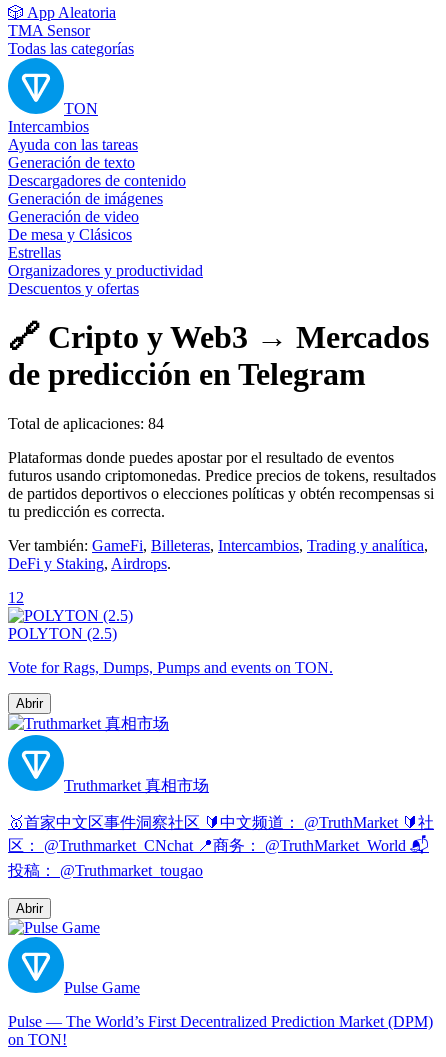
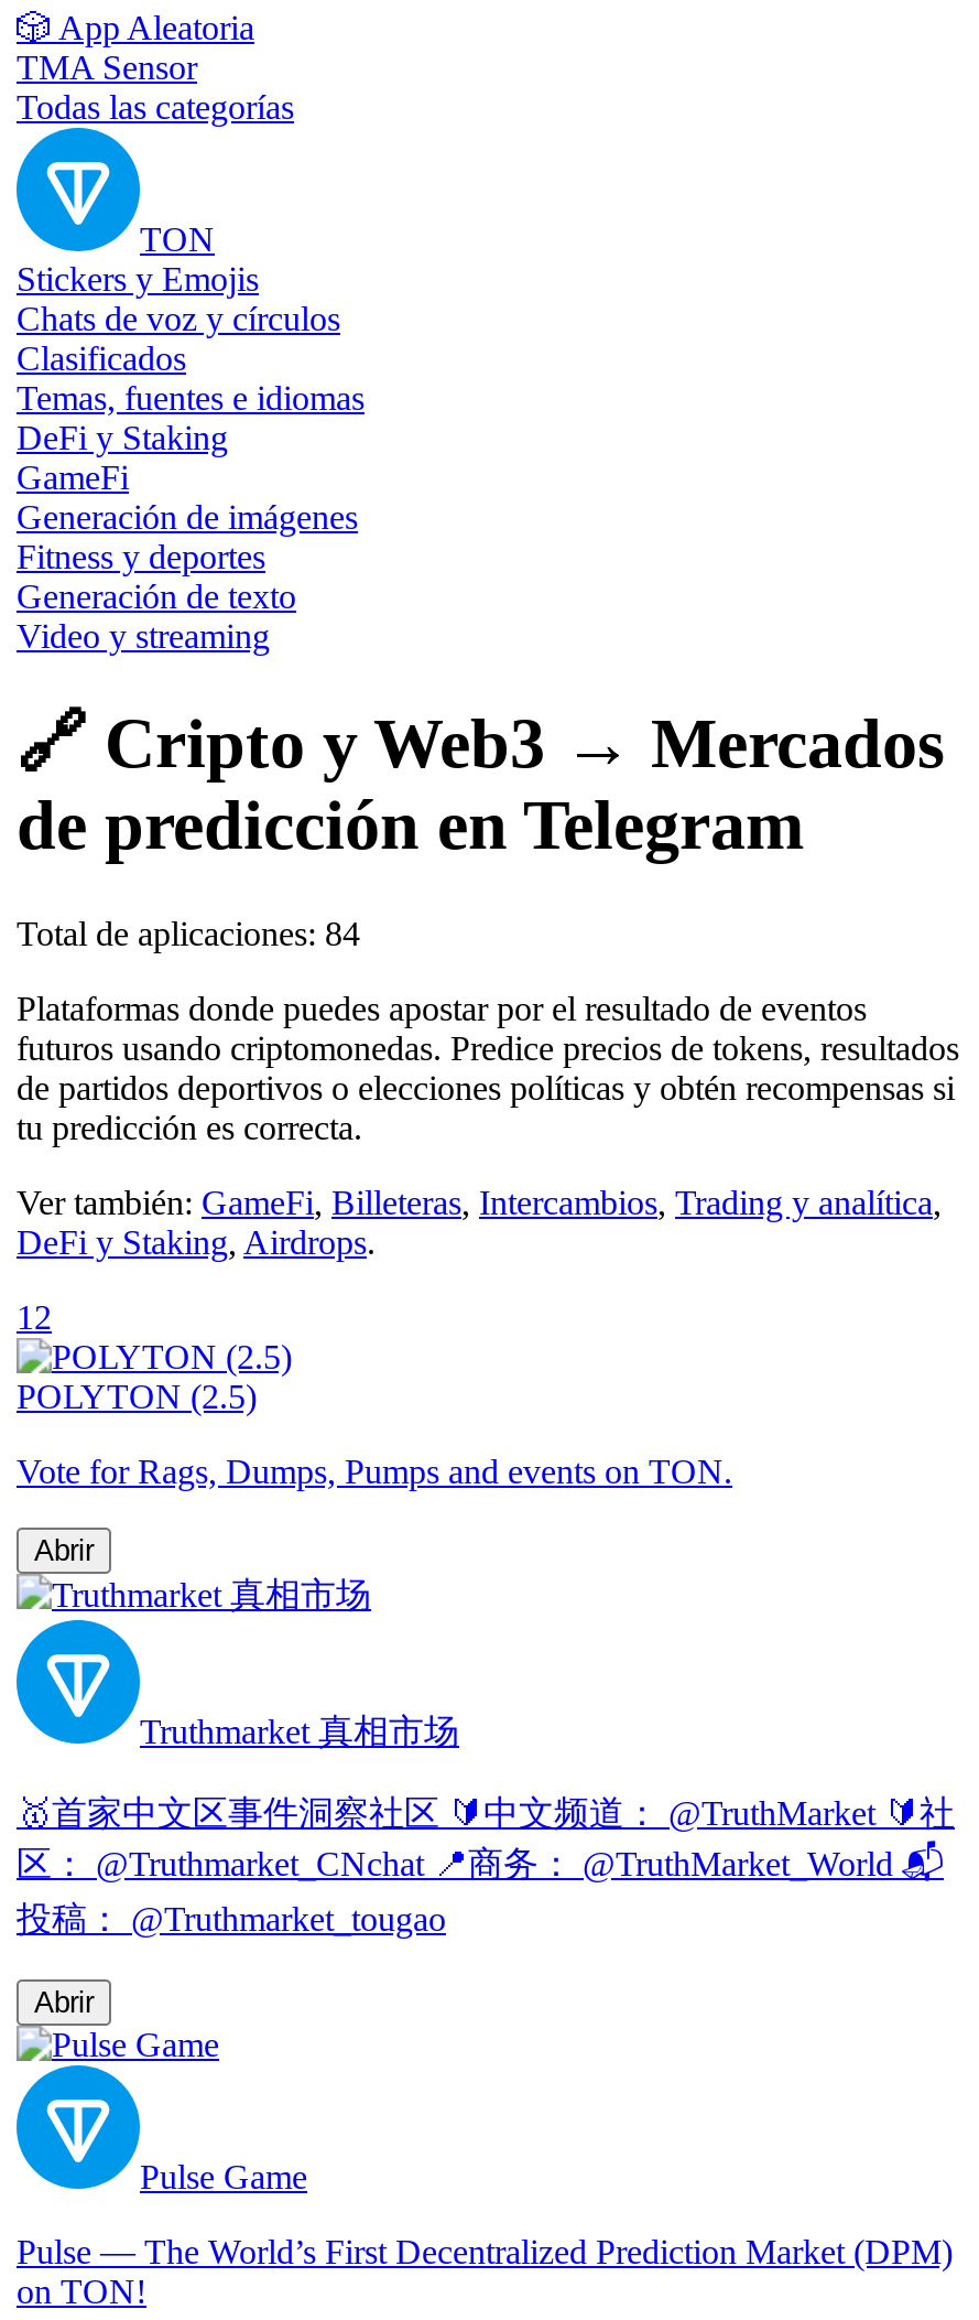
[8,118,138,153] Intercambios | Ayuda con las tareas -> [17,260,365,575] Stickers y Emojis | Chats de voz y círculos | Clasificados | Temas, fuentes e idiomas | DeFi y Staking | GameFi | Fitness y deportes
moved [8,154,135,171] -> [17,578,296,615]: Generación de texto
[8,172,203,297] Descargadores de contenido | Generación de video | De mesa y Clásicos | Estrellas | Organizadores y productividad | Descuentos y ofertas -> [17,617,270,655] Video y streaming
moved [8,190,163,207] -> [17,498,358,536]: Generación de imágenes

